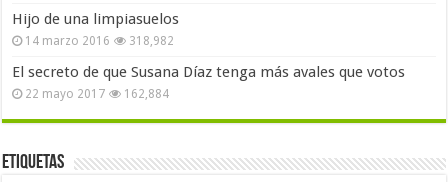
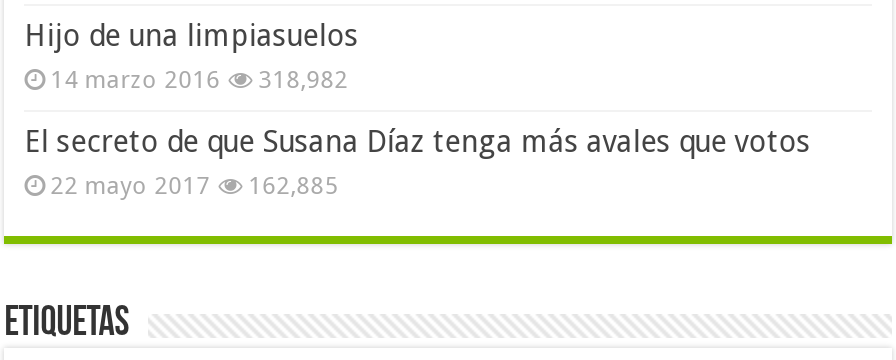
[25,87,169,101] 22 mayo 2017 162,884 -> [50,171,338,199] 22 mayo 2017 162,885

